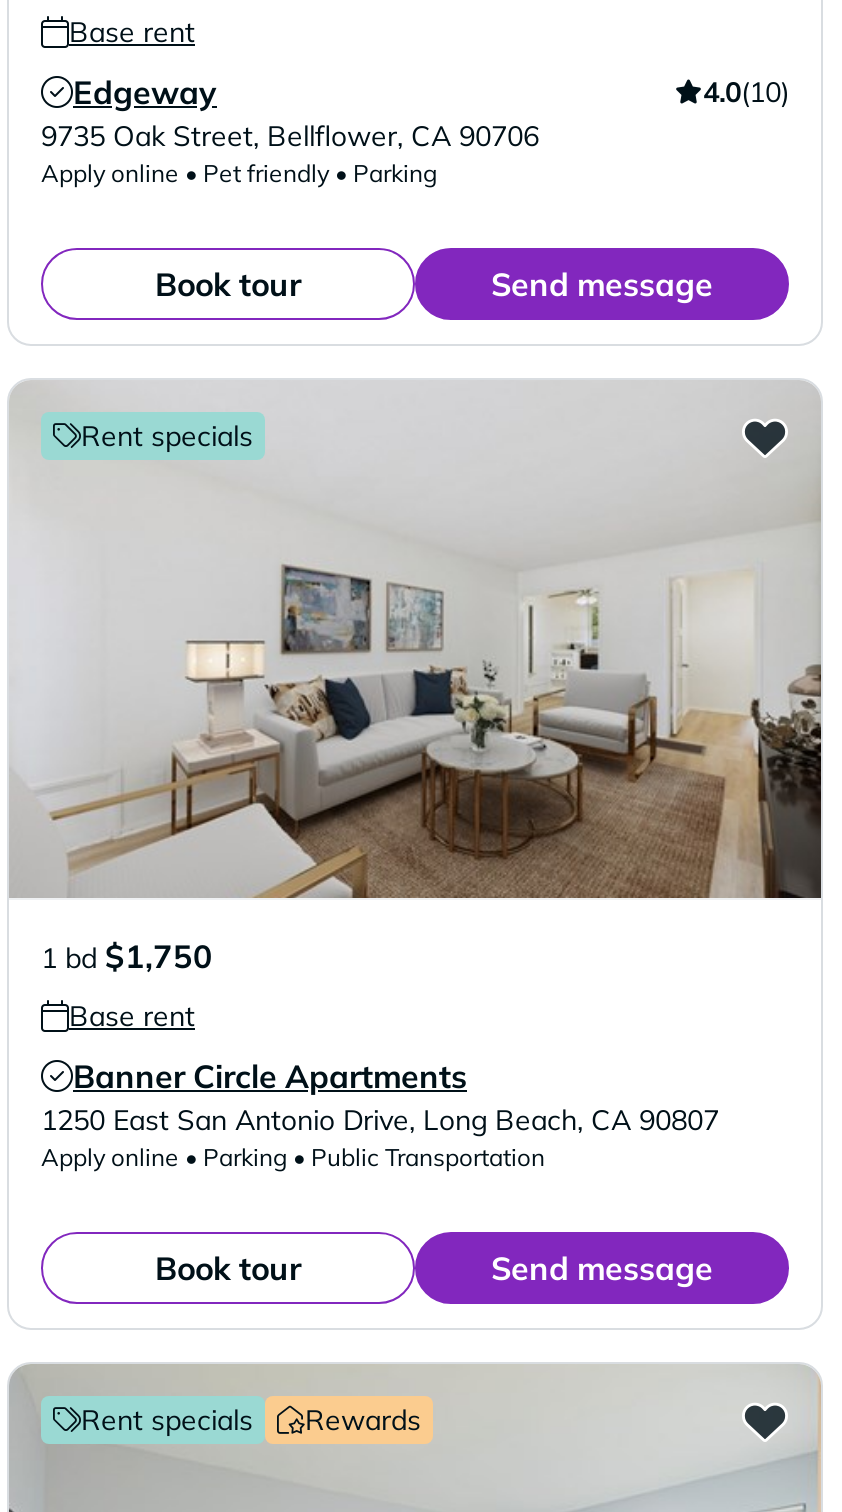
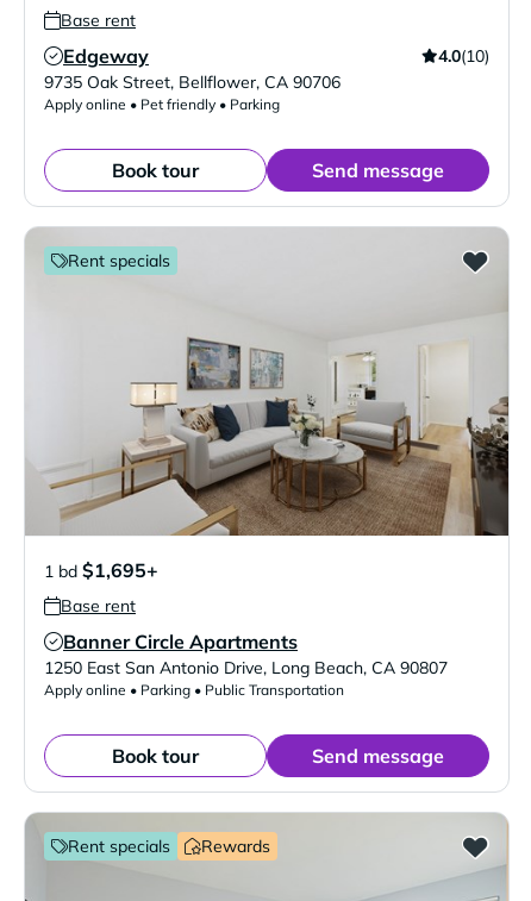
[41,936,213,976] 1 bd $1,750 -> [44,558,158,582] 1 bd $1,695+

